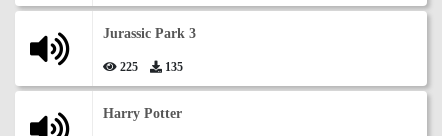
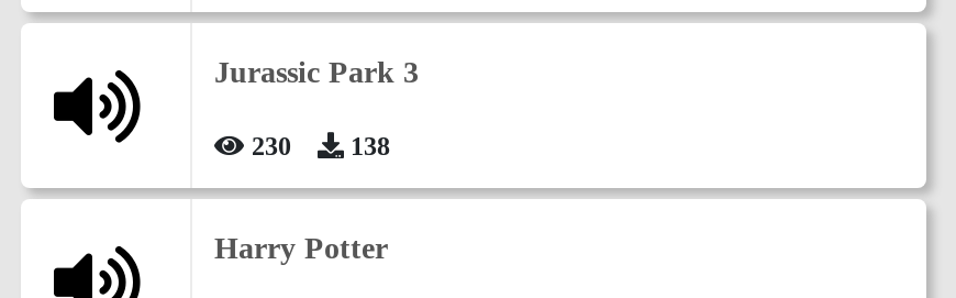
[117,60,138,73] 225 -> [245,131,291,159] 230
[162,60,183,73] 135 -> [344,131,390,159] 138

